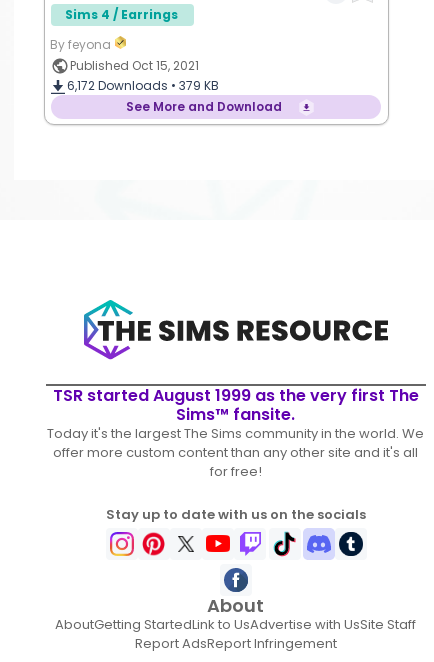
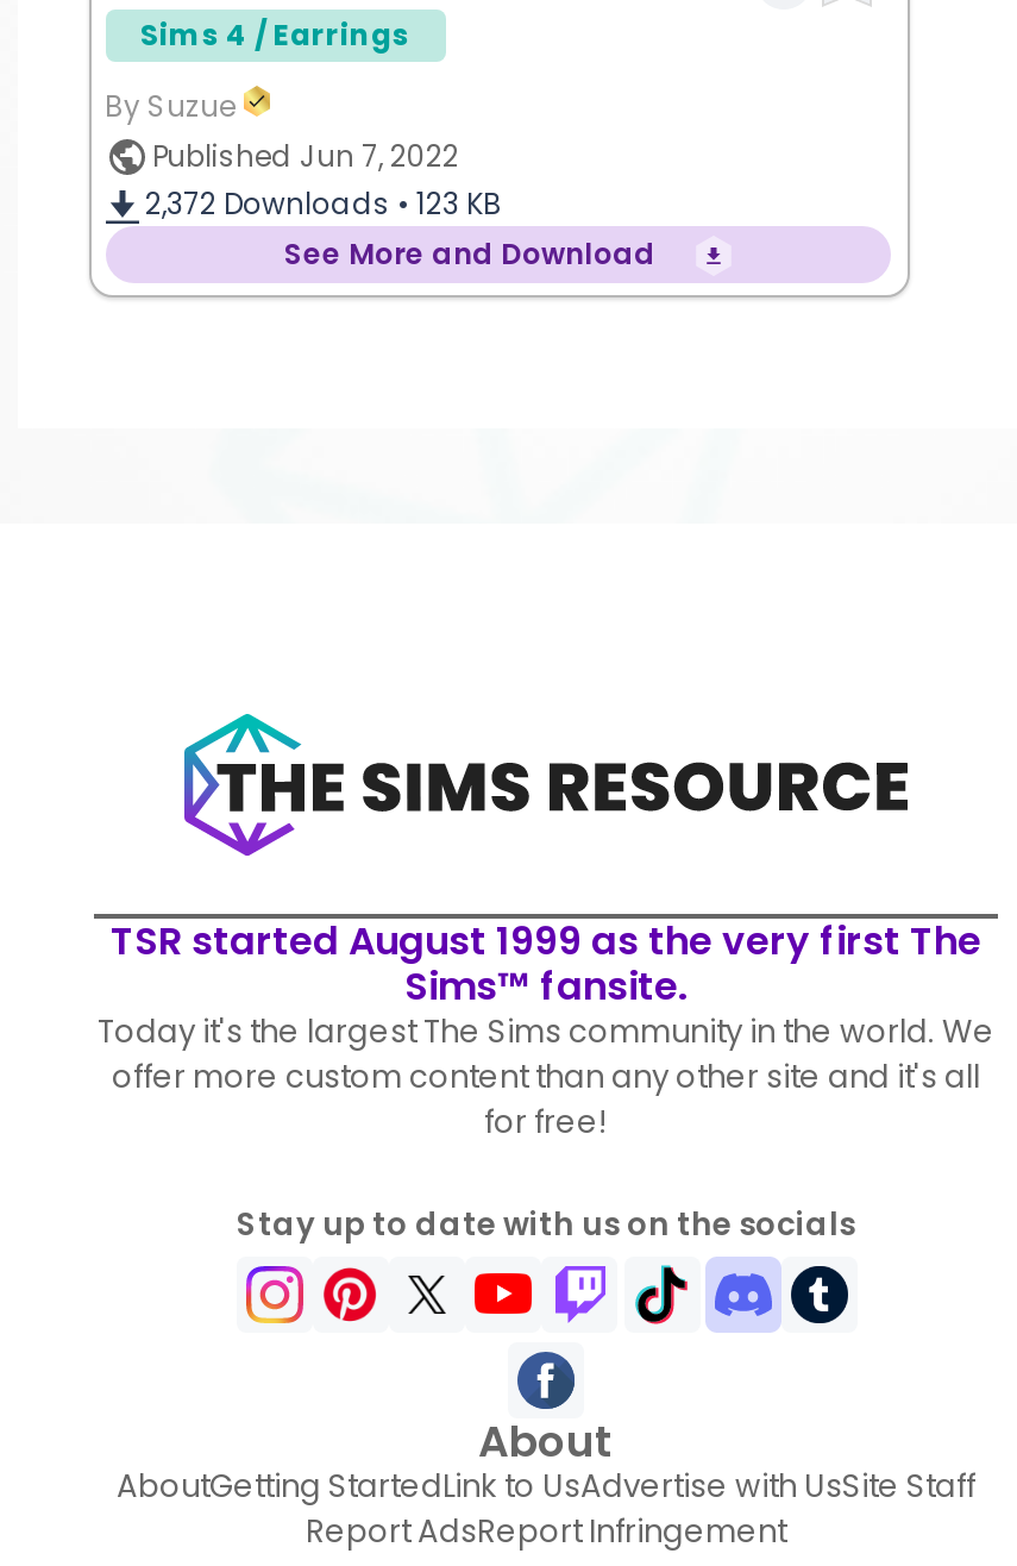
[50,36,111,53] By feyona -> [105,85,236,126] By Suzue
[70,57,199,74] Published Oct 15, 2021 -> [152,135,459,176] Published Jun 7, 2022
[67,77,219,94] 6,172 Downloads • 379 KB -> [145,183,502,223] 2,372 Downloads • 123 KB

